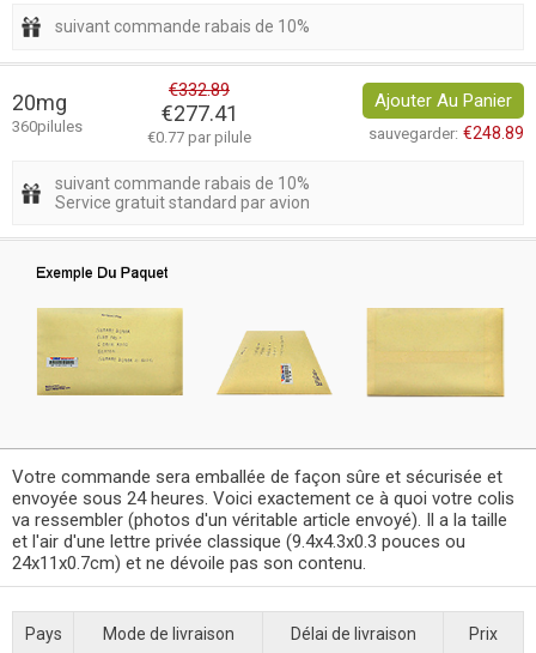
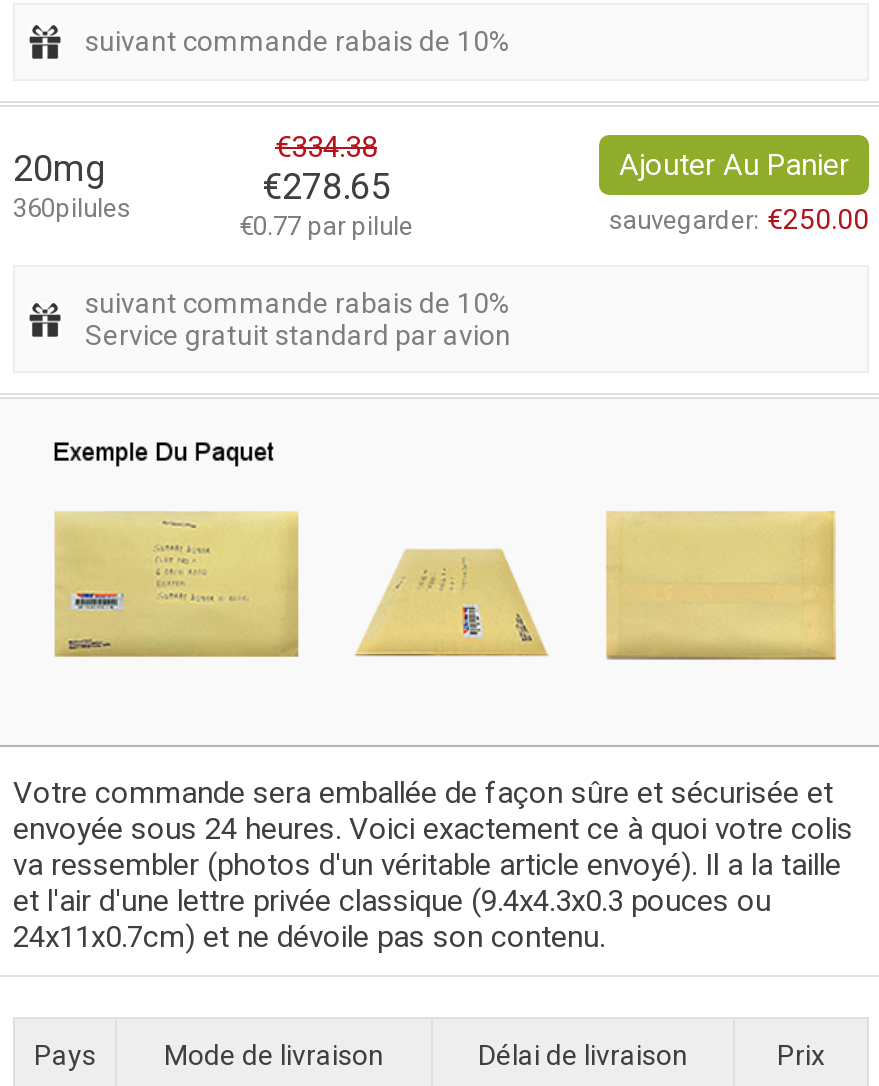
[169,79,230,101] €332.89 -> [275,129,377,165] €334.38
[161,101,237,126] €277.41 -> [262,165,390,207] €278.65
[368,123,524,143] sauvegarder: €248.89 -> [609,203,869,235] sauvegarder: €250.00

